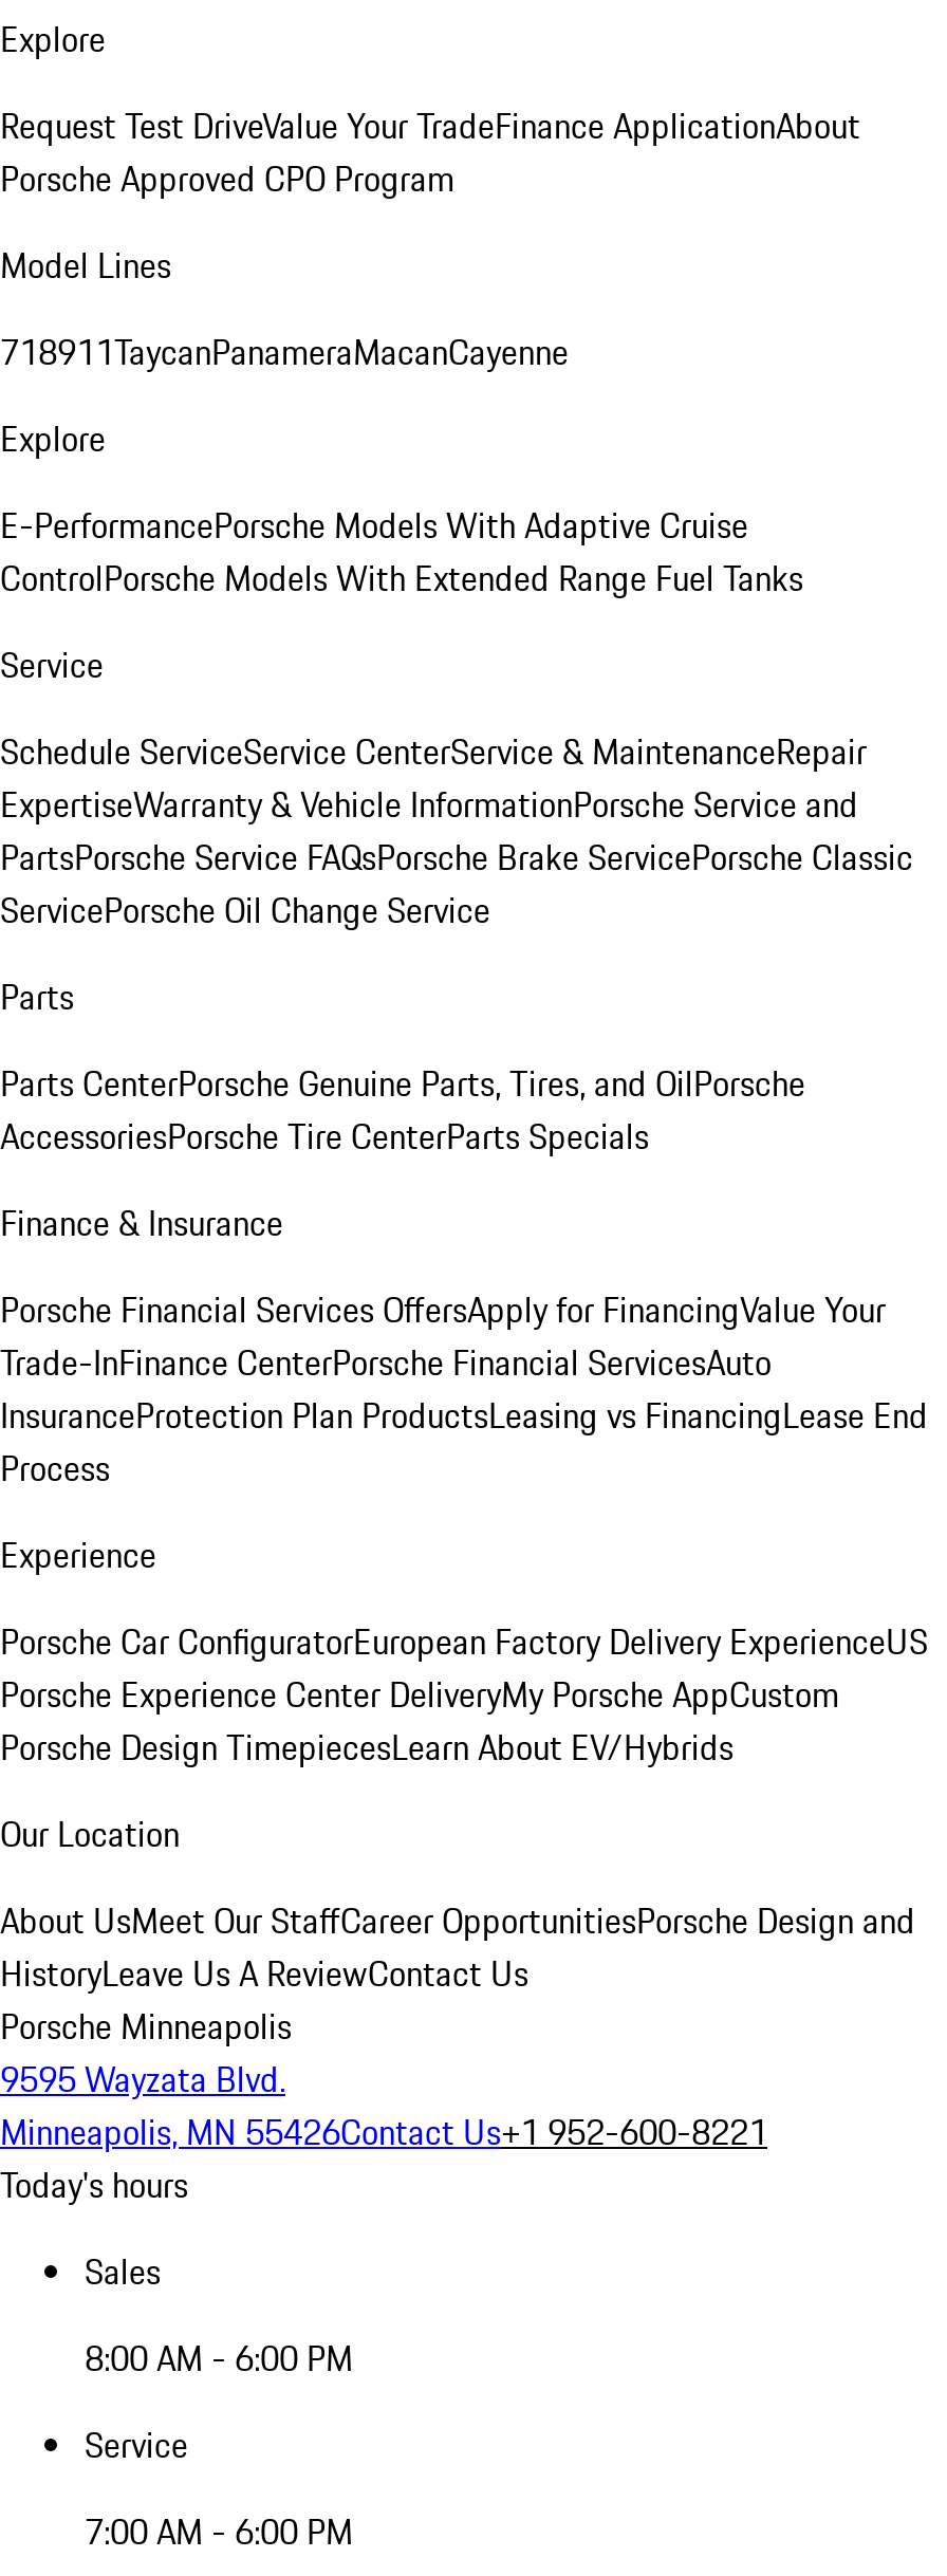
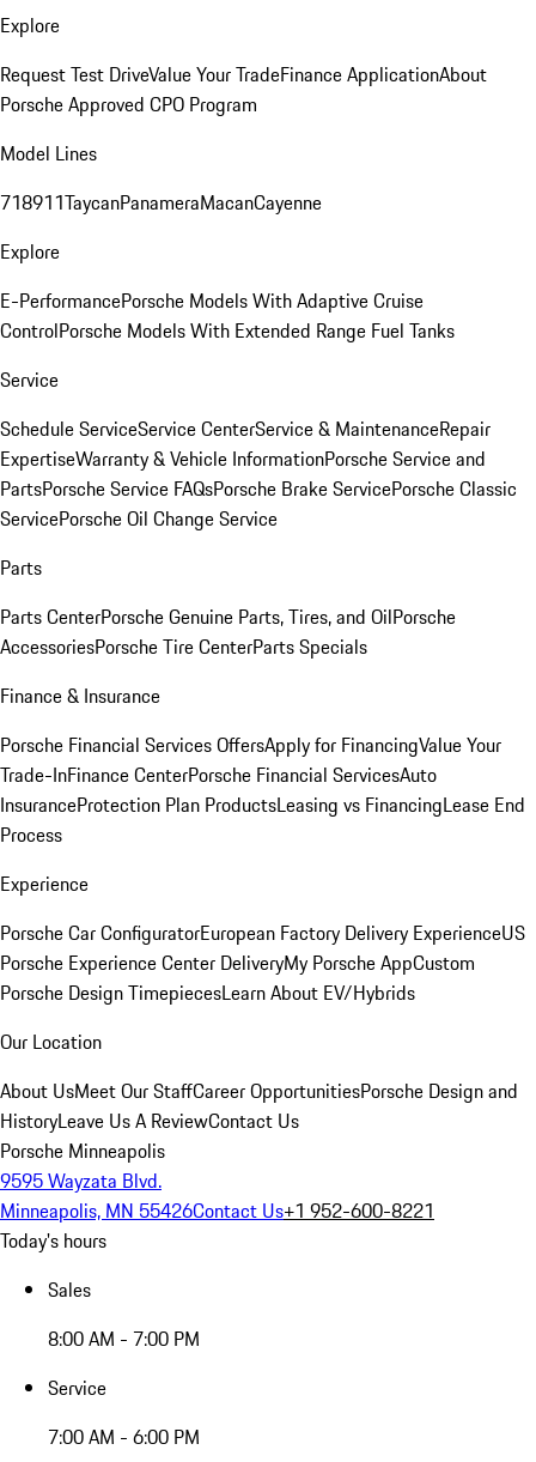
[85,2333,353,2384] 8:00 AM - 6:00 PM -> [48,1324,200,1353] 8:00 AM - 7:00 PM

